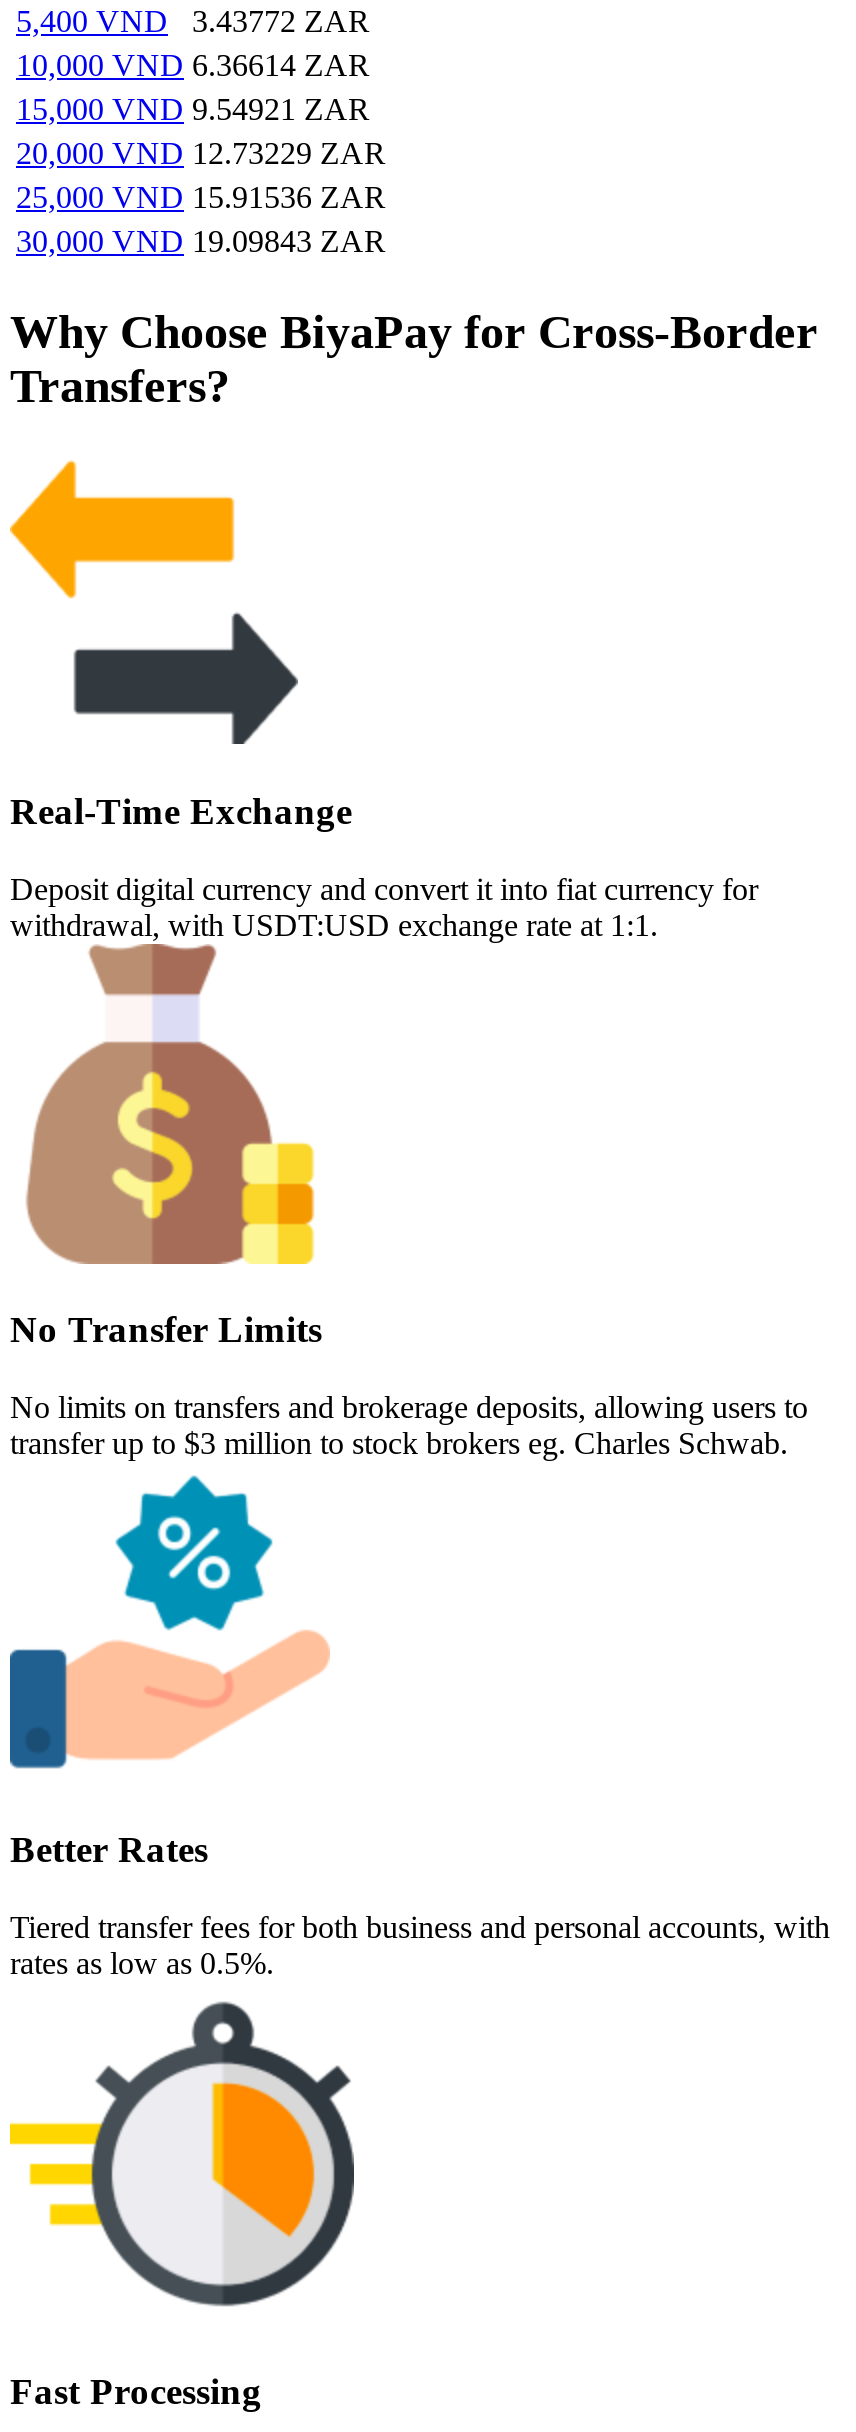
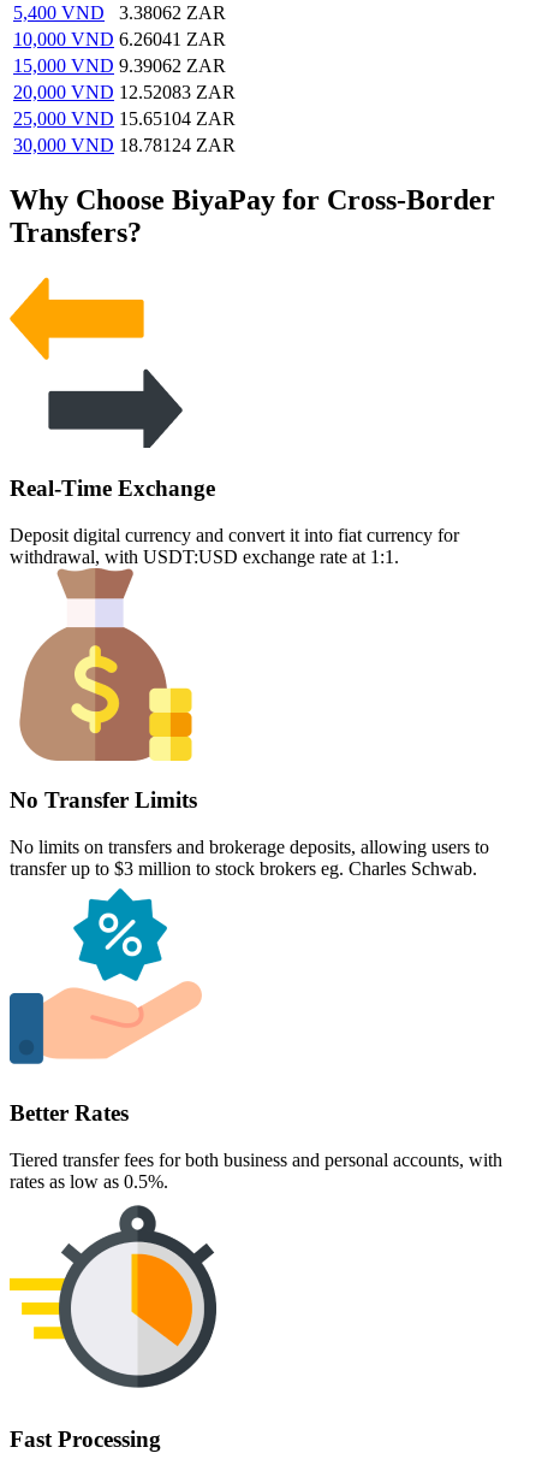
[16,5,370,39] 5,400 VND 3.43772 ZAR -> [13,3,226,23] 5,400 VND 3.38062 ZAR
[16,49,370,83] 10,000 VND 6.36614 ZAR -> [13,29,226,50] 10,000 VND 6.26041 ZAR
[16,93,370,127] 15,000 VND 9.54921 ZAR -> [13,56,226,76] 15,000 VND 9.39062 ZAR
[16,137,386,171] 20,000 VND 12.73229 ZAR -> [13,82,236,103] 20,000 VND 12.52083 ZAR
[16,181,386,215] 25,000 VND 15.91536 ZAR -> [13,109,236,129] 25,000 VND 15.65104 ZAR
[16,225,386,259] 30,000 VND 19.09843 ZAR -> [13,135,236,156] 30,000 VND 18.78124 ZAR

